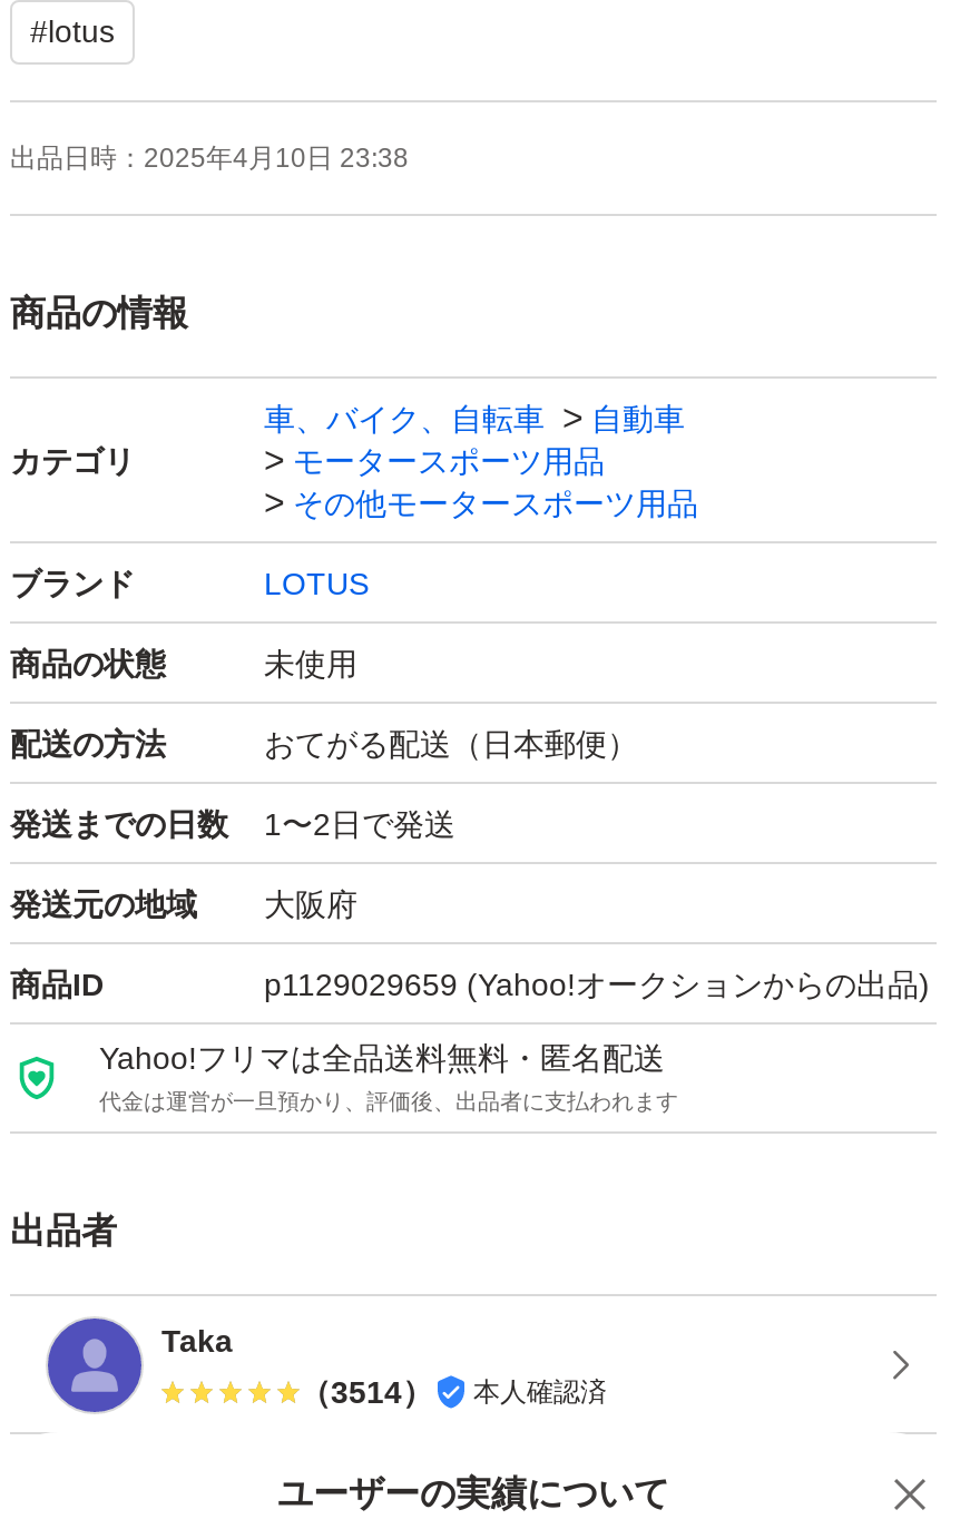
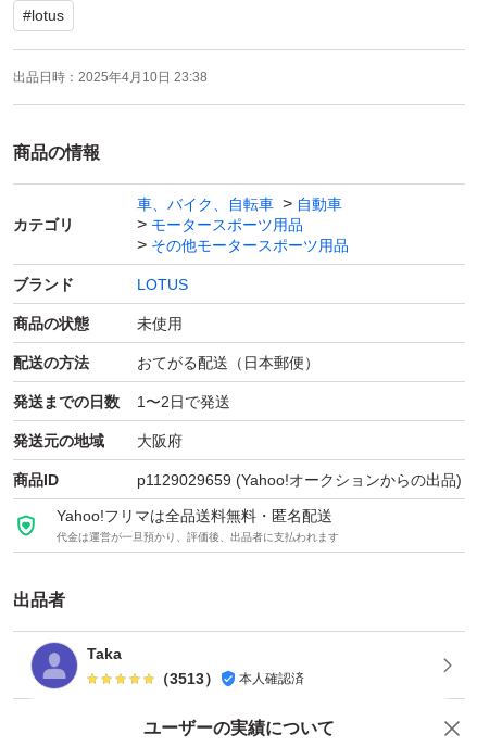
[300,1374,607,1410] （3514） 本人確認済 -> [154,670,304,687] （3513） 本人確認済

